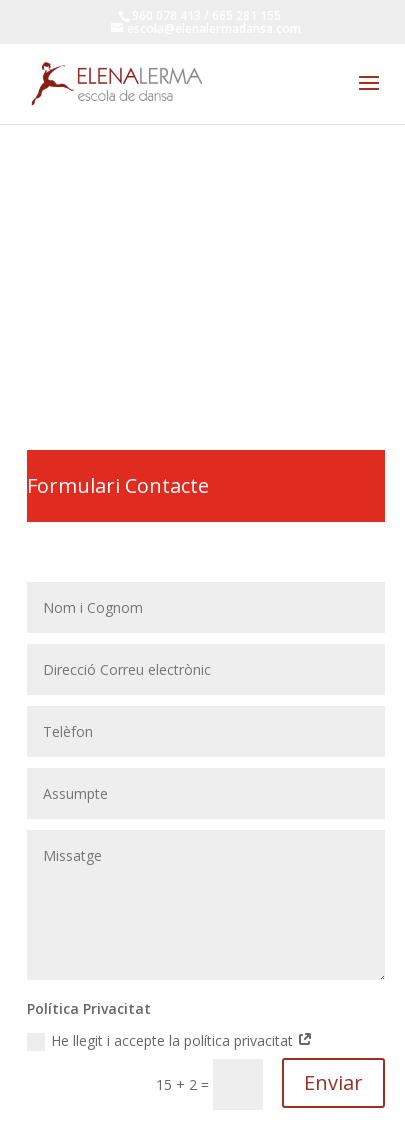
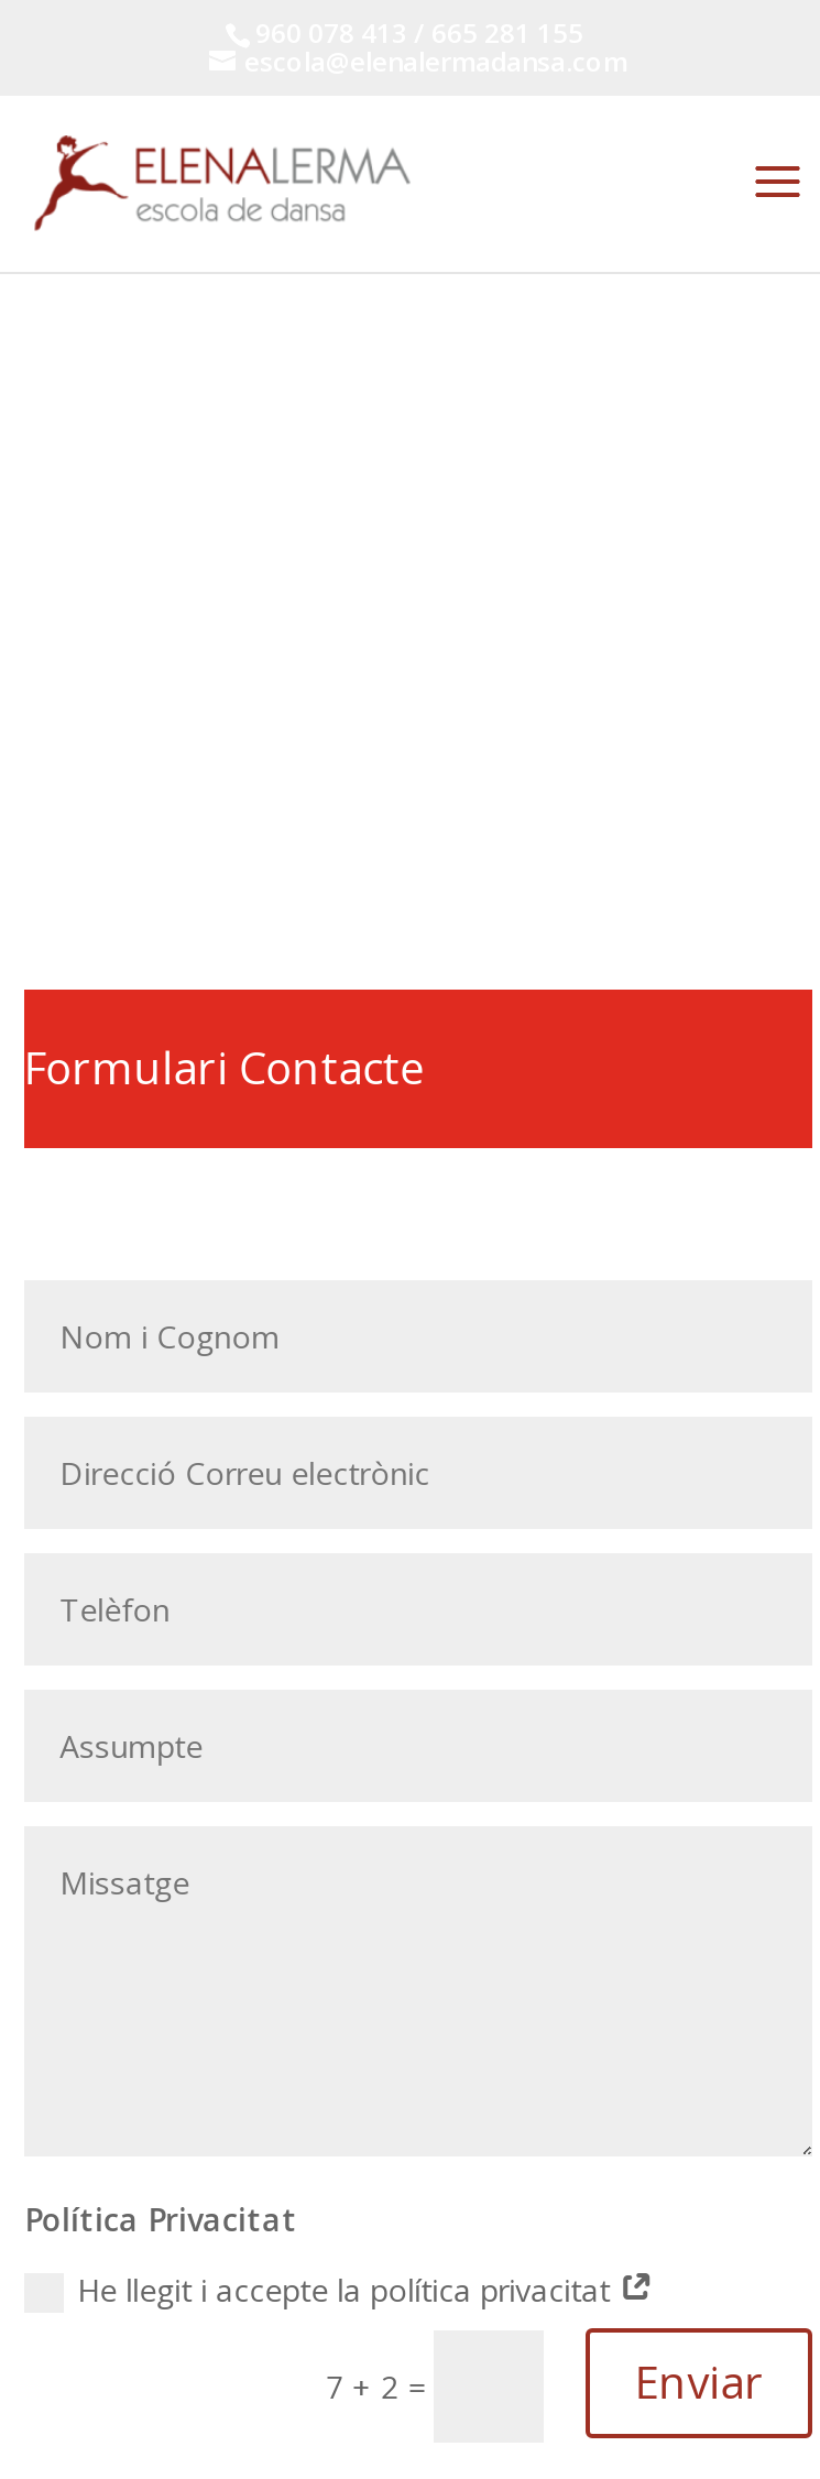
[156,1075,213,1094] 15 + 2 = -> [326,2366,434,2407] 7 + 2 =

